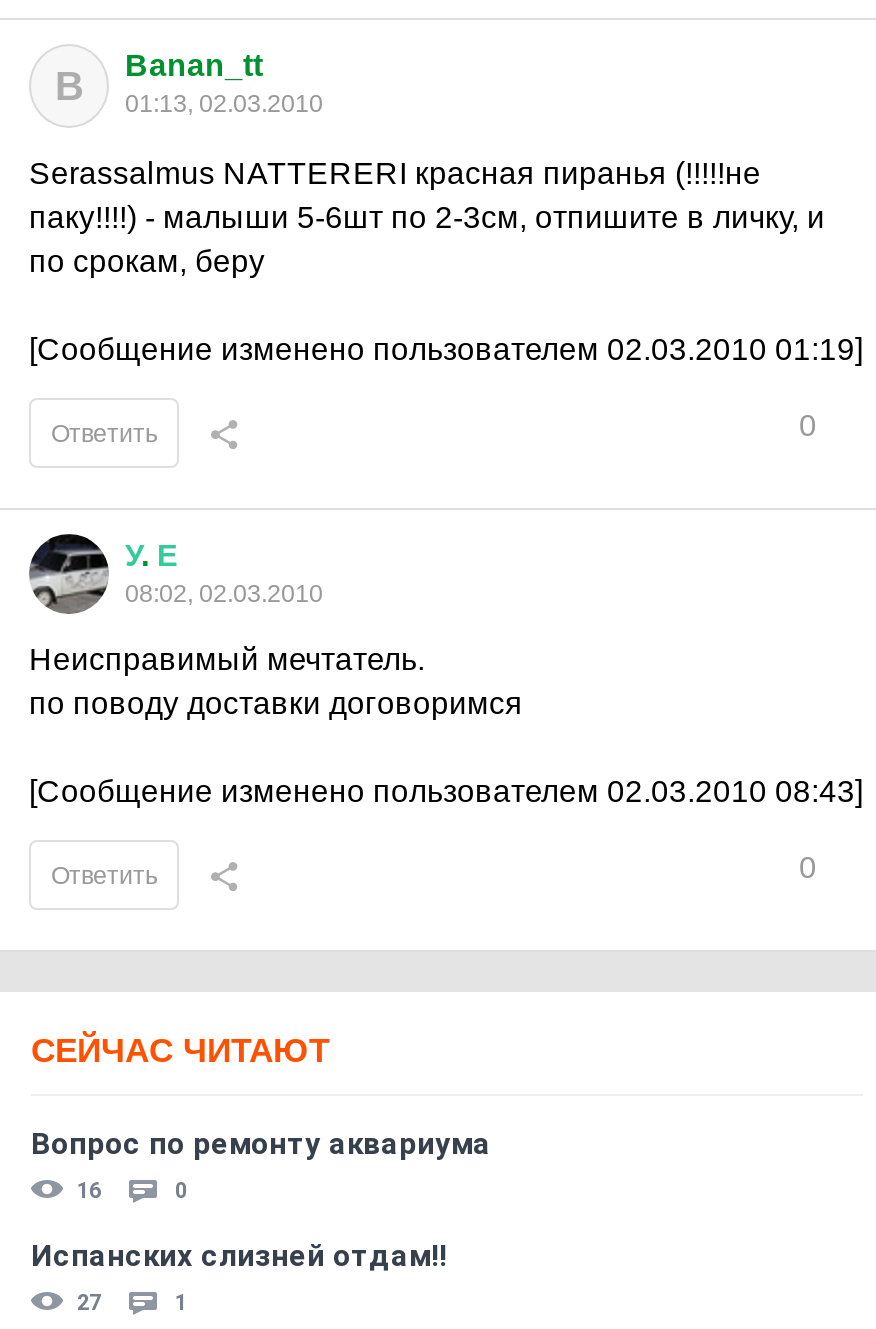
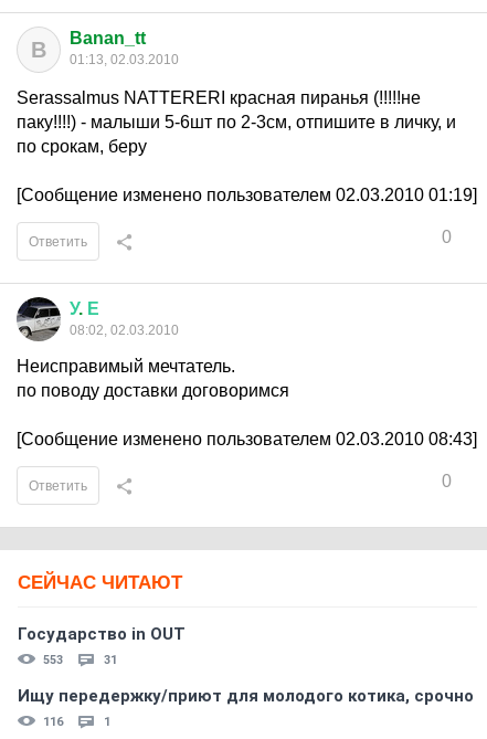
[31,1126,491,1204] Вопрос по ремонту аквариума | 16 | 0 -> [18,624,186,667] Государство in OUT | 553 | 31
[31,1238,447,1316] Испанских слизней отдам!! | 27 -> [18,686,474,729] Ищу передержку/приют для молодого котика, срочно | 116

